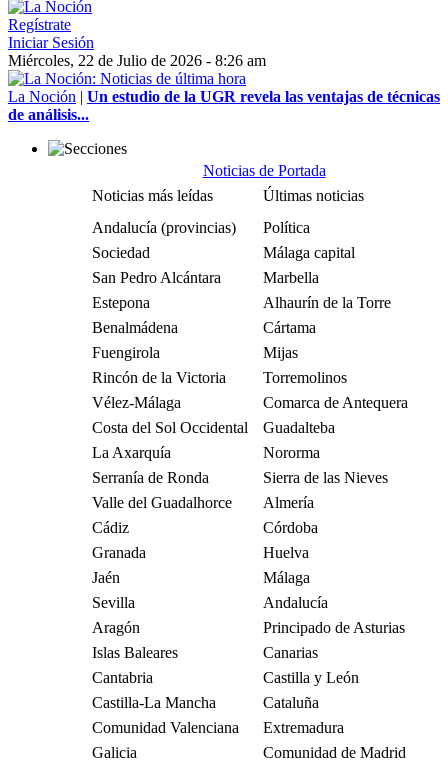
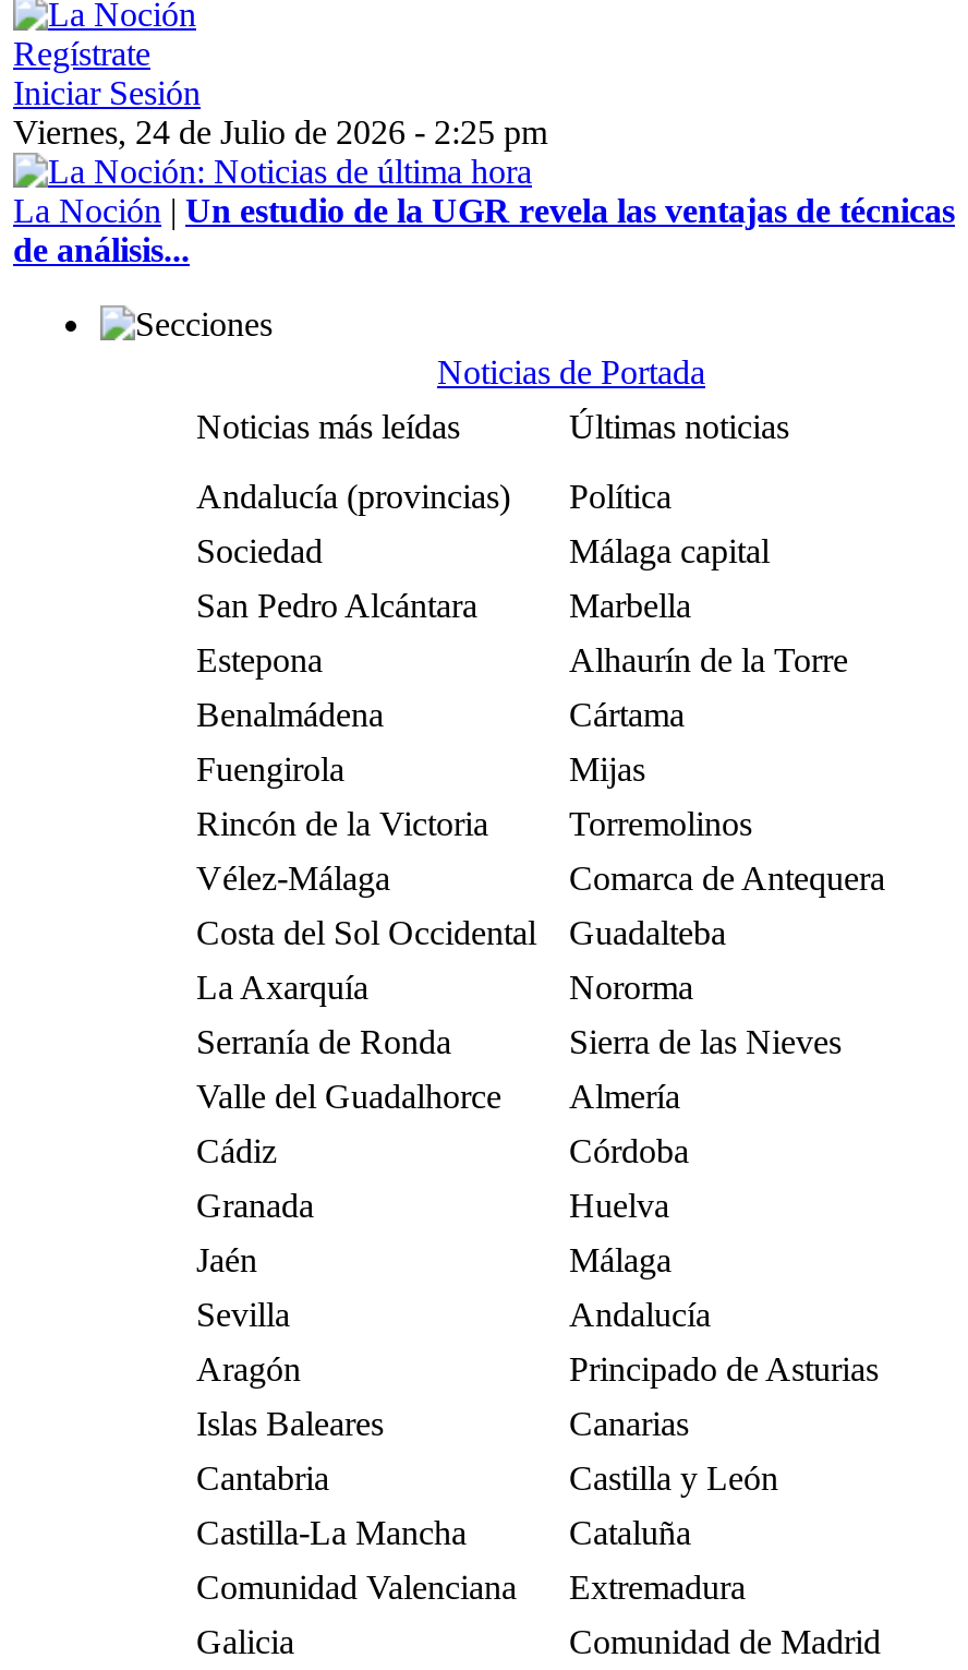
[8,52,266,69] Miércoles, 22 de Julio de 2026 - 8:26 am -> [13,113,547,151] Viernes, 24 de Julio de 2026 - 2:25 pm

